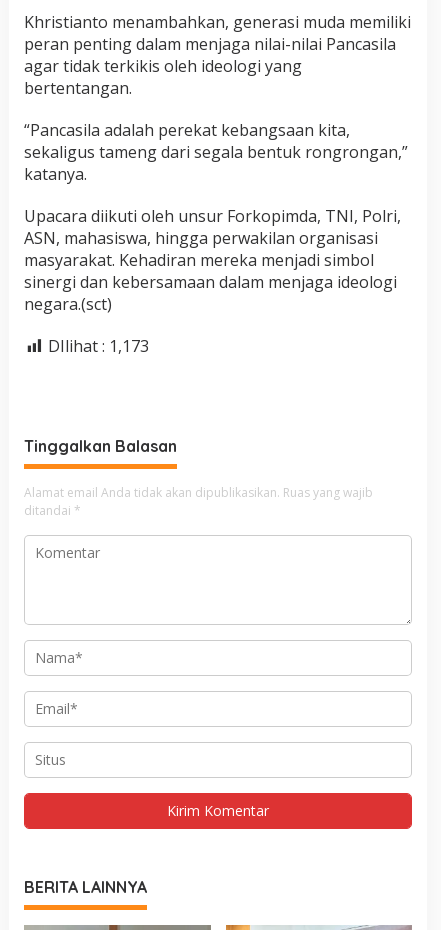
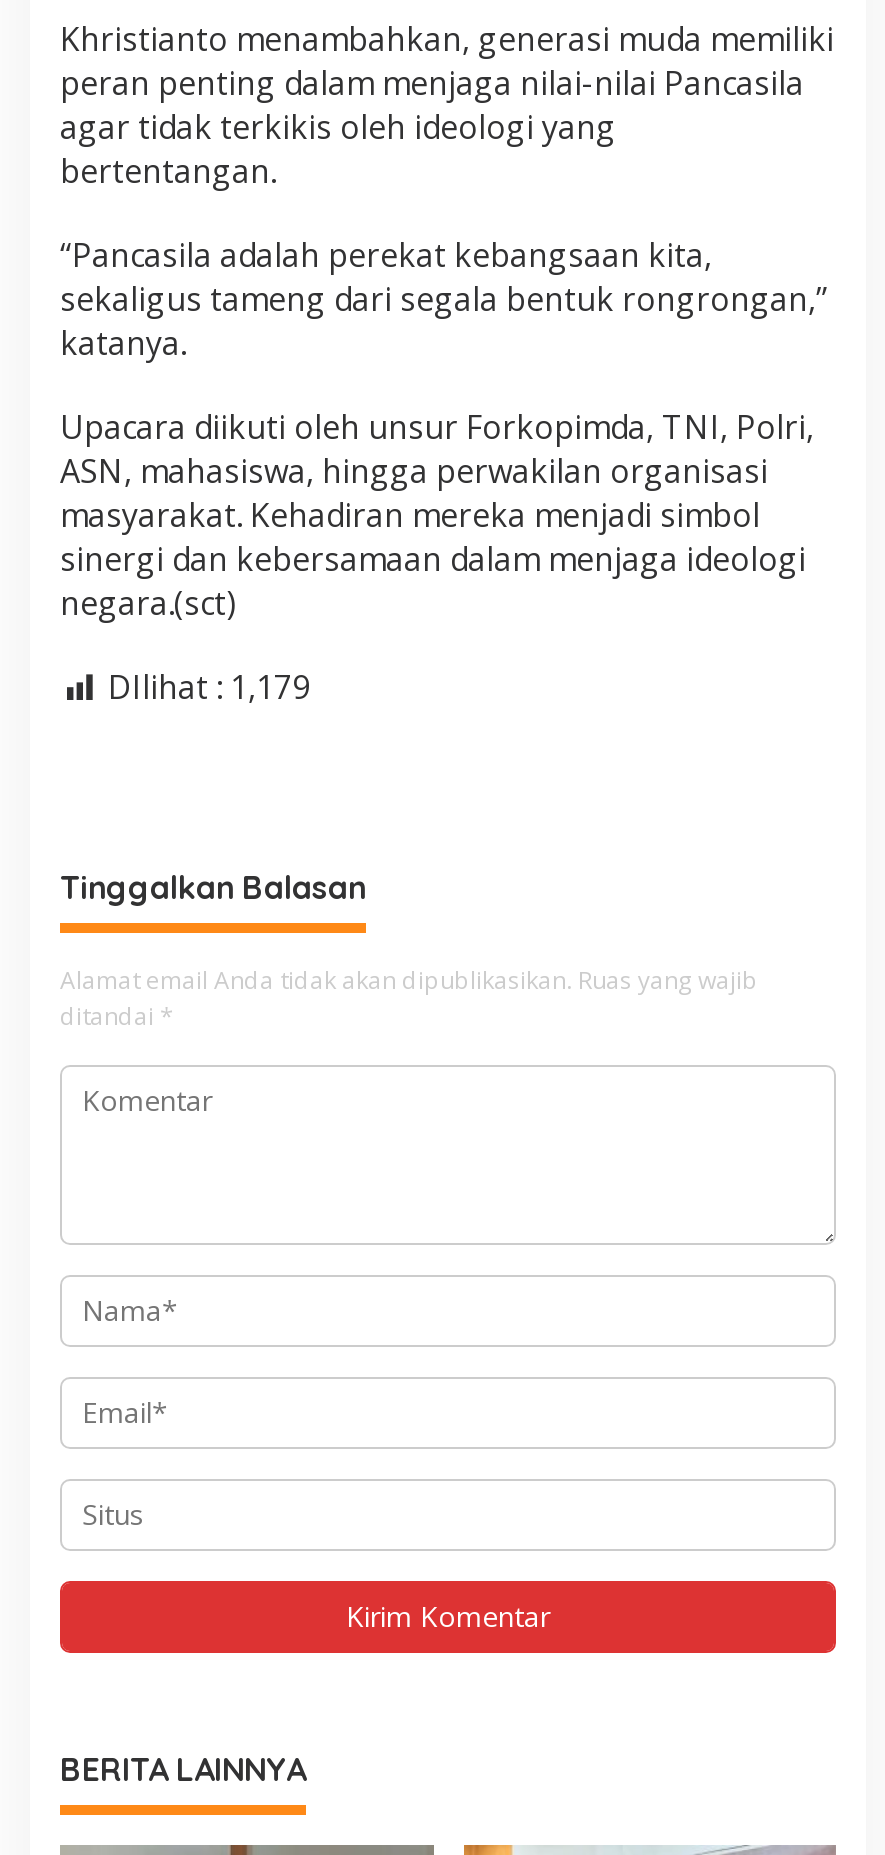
[48,335,149,357] DIlihat : 1,173 -> [108,665,310,709] DIlihat : 1,179

